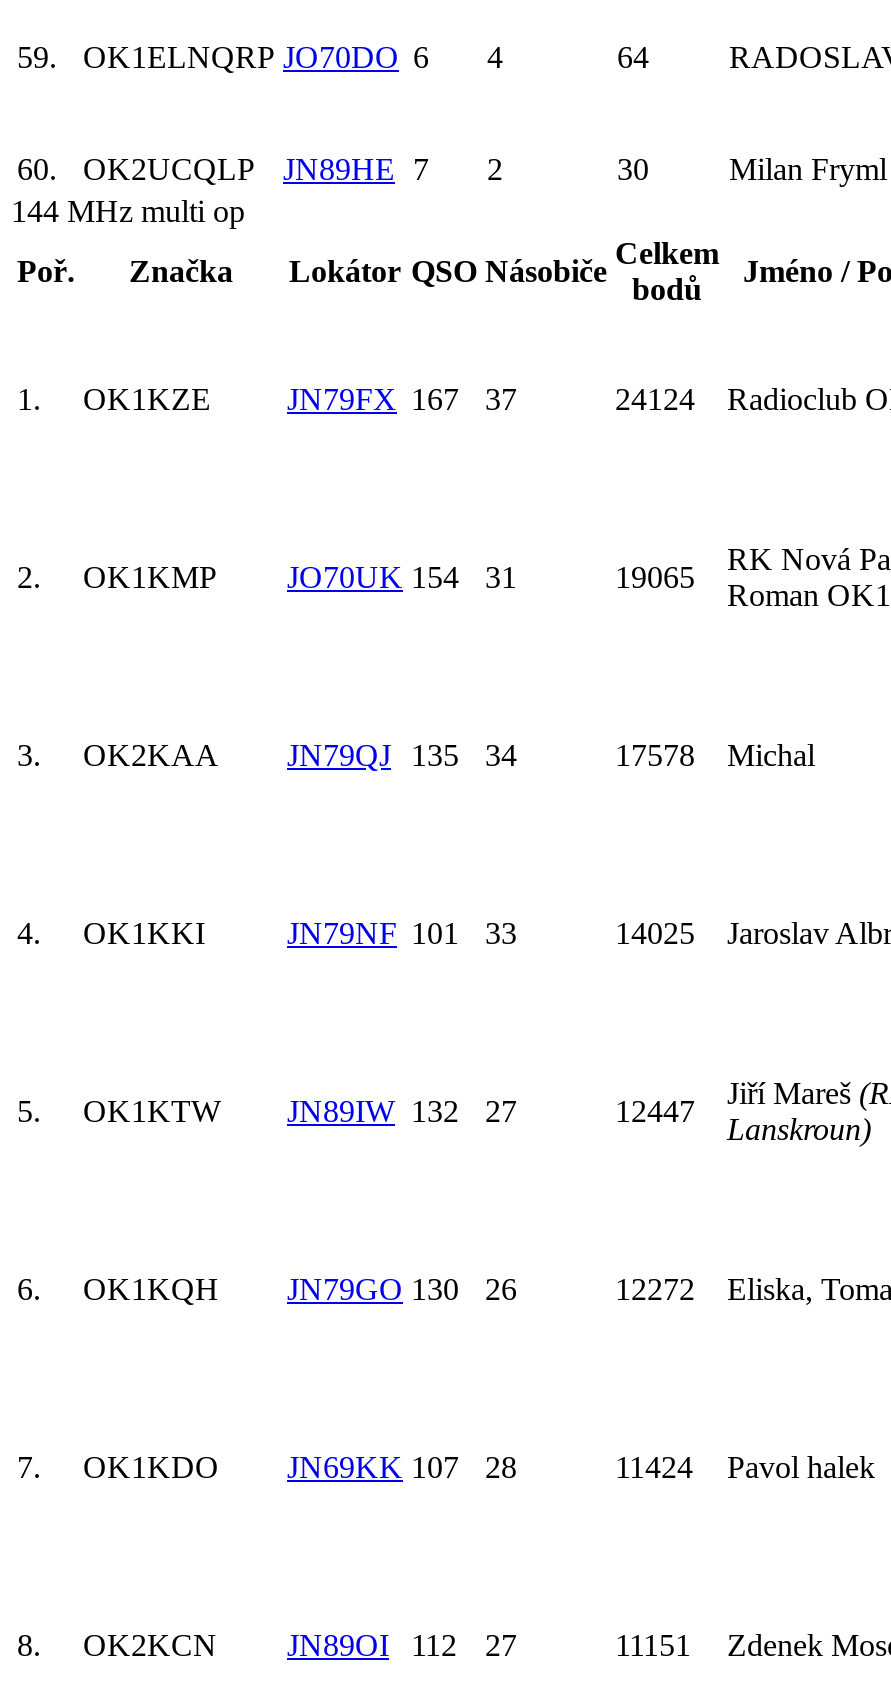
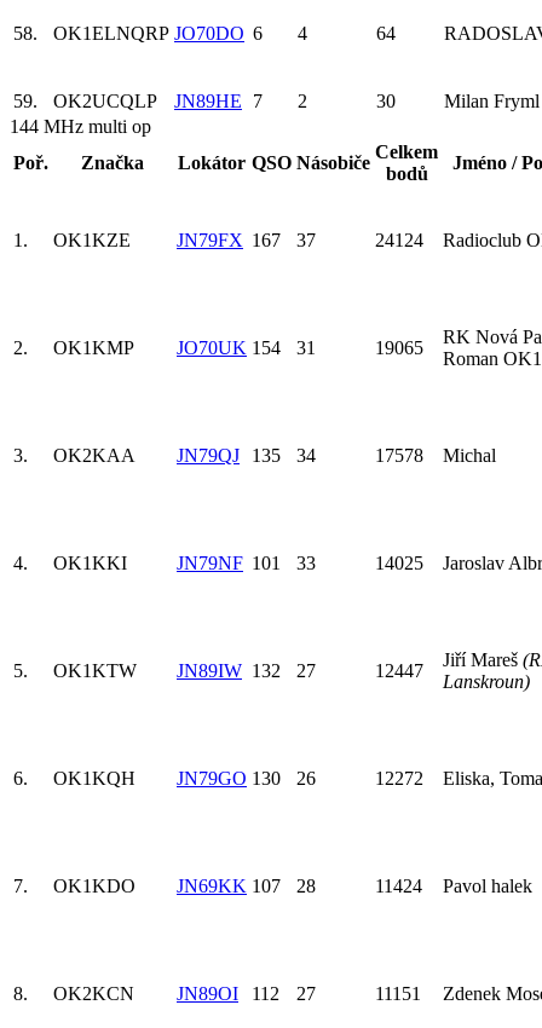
[17,39,503,73] 59. OK1ELNQRP JO70DO 6 4 -> [13,23,307,43] 58. OK1ELNQRP JO70DO 6 4
[17,151,503,185] 60. OK2UCQLP JN89HE 7 2 -> [13,90,307,111] 59. OK2UCQLP JN89HE 7 2

